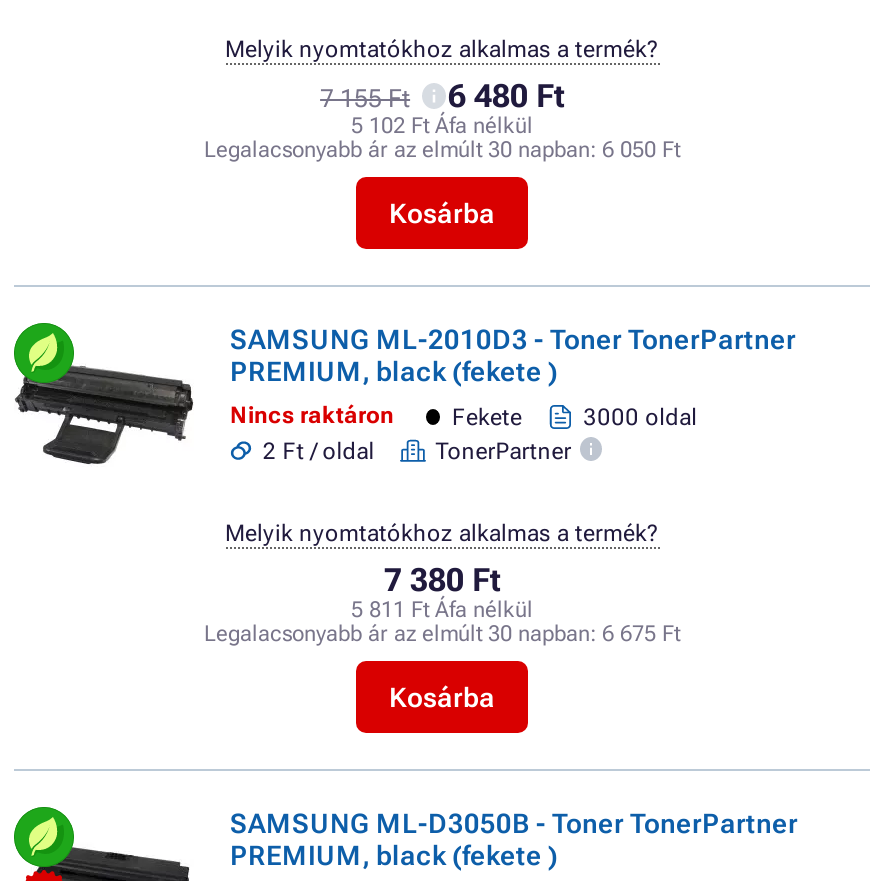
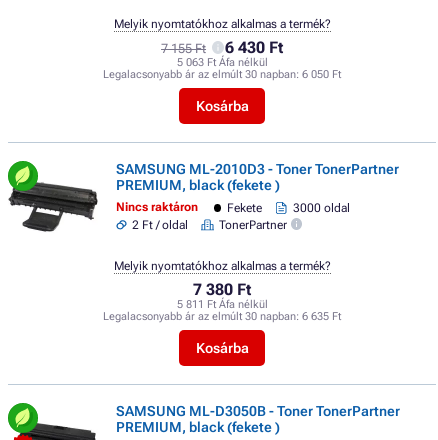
[448,76,564,114] 6 480 Ft -> [225,38,283,57] 6 430 Ft
[351,112,533,138] 5 102 Ft Áfa nélkül -> [176,56,267,69] 5 063 Ft Áfa nélkül
[204,622,680,648] Legalacsonyabb ár az elmúlt 30 napban: 6 675 Ft -> [103,310,341,323] Legalacsonyabb ár az elmúlt 30 napban: 6 635 Ft

